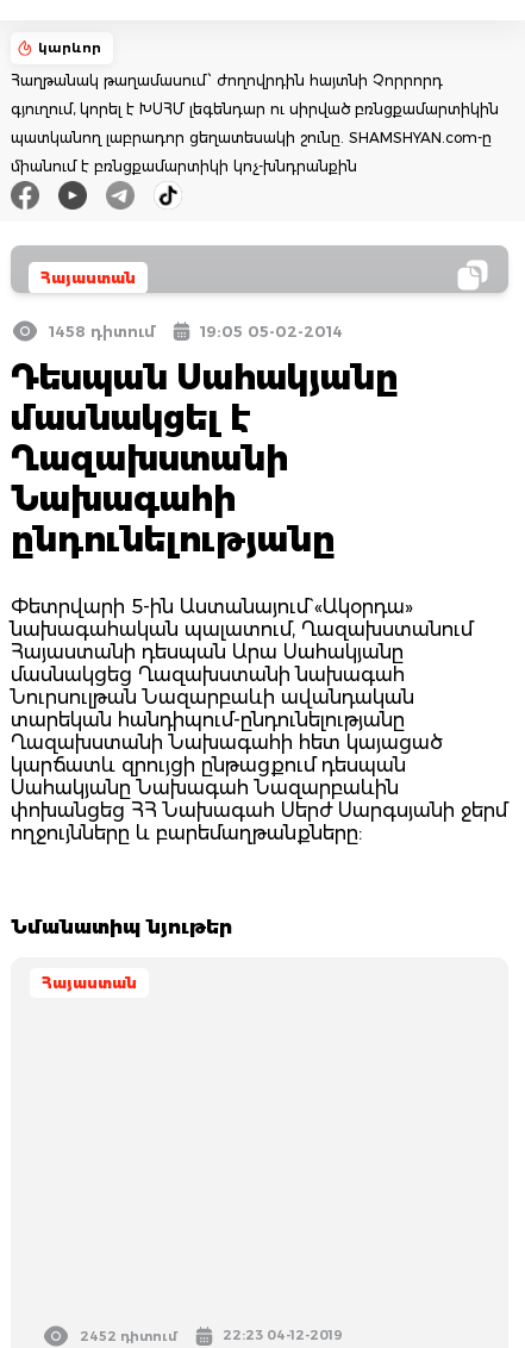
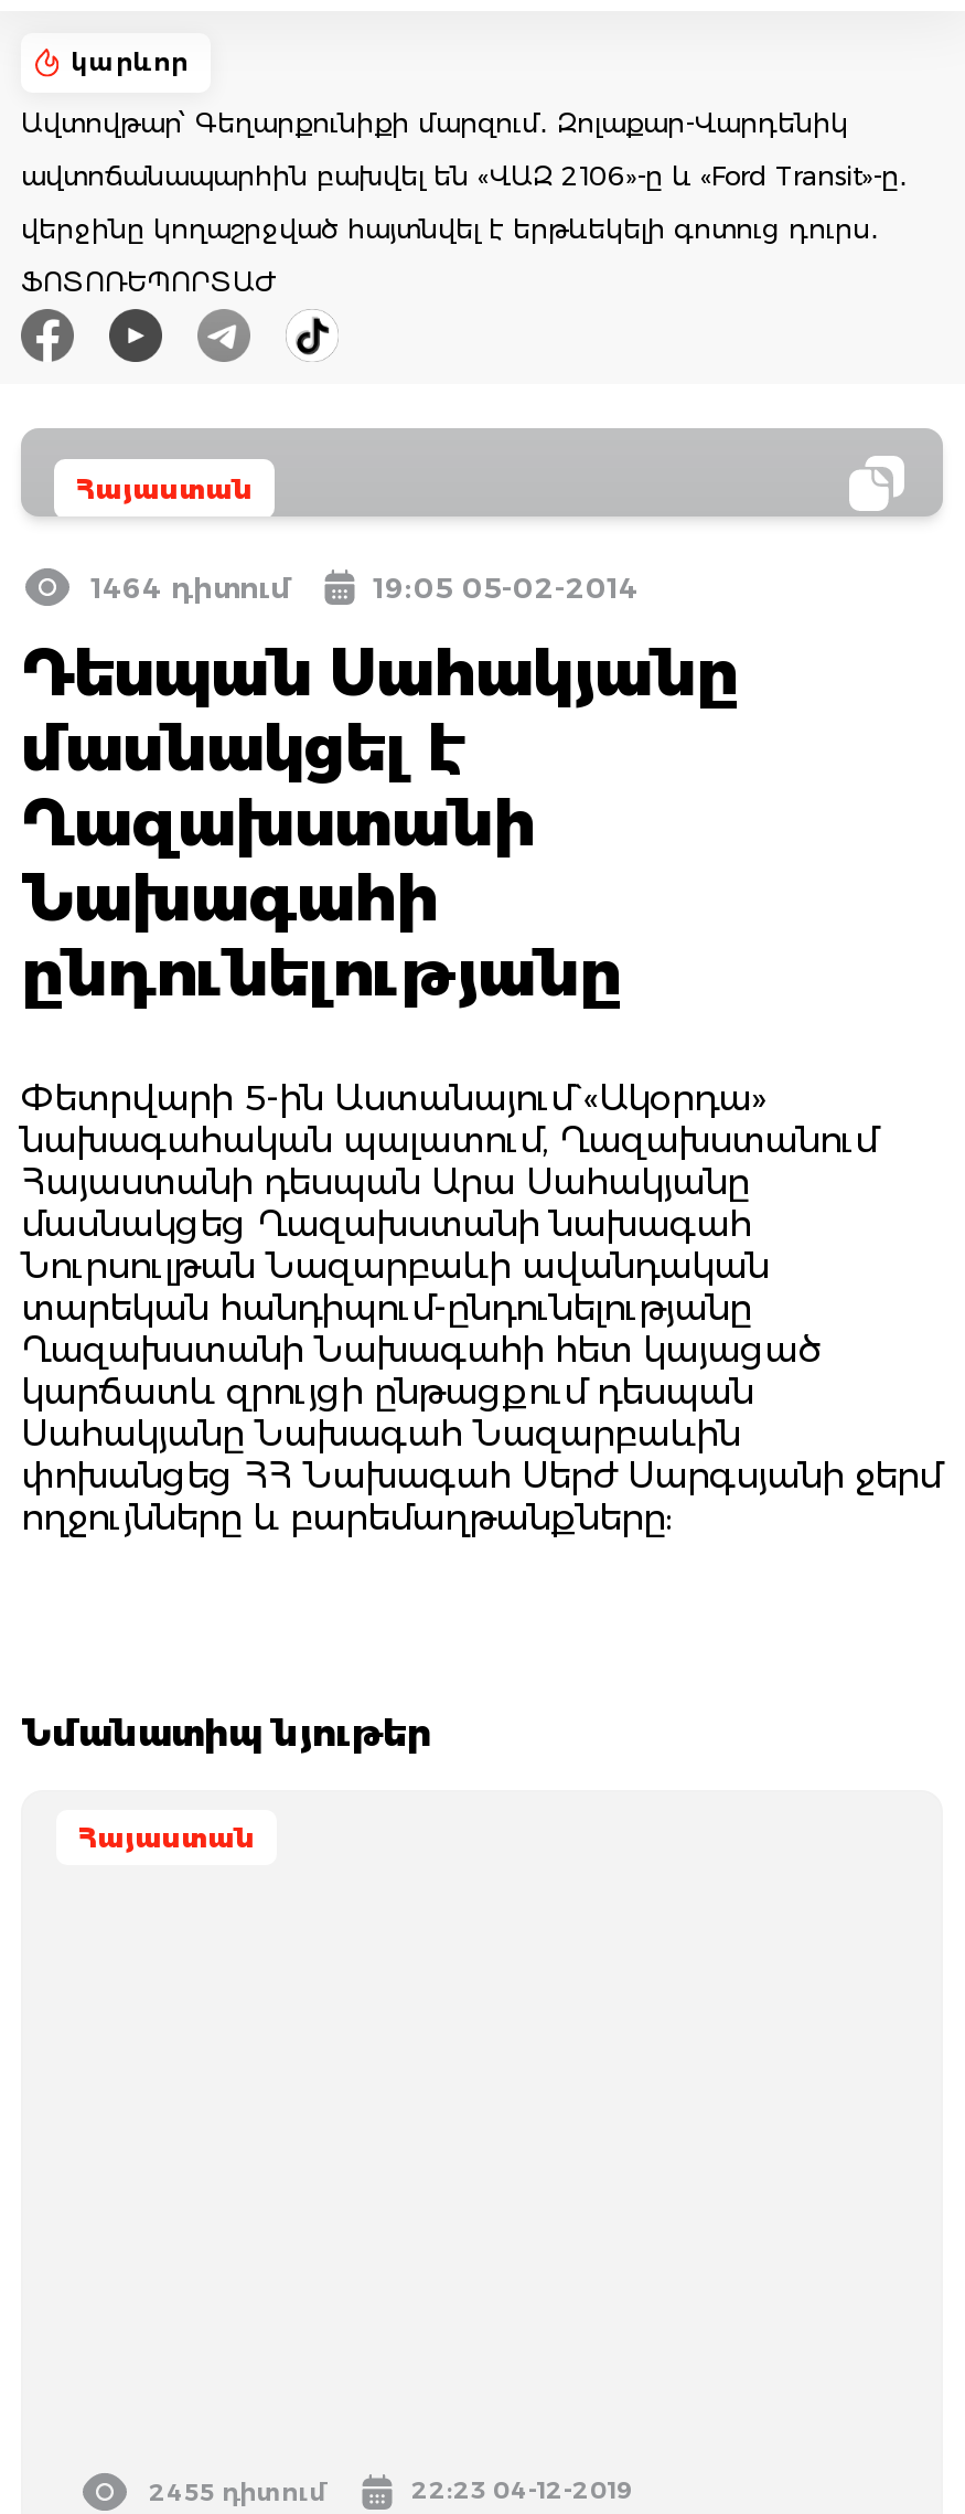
[11,71,443,89] Հաղթանակ թաղամասում՝ ժողովրդին հայտնի Չորրորդ -> [21,106,848,139] Ավտովթար՝ Գեղարքունիքի մարզում․ Զոլաքար-Վարդենիկ
[11,100,499,118] գյուղում, կորել է ԽՍՀՄ լեգենդար ու սիրված բռնցքամարտիկին -> [21,159,908,192] ավտոճանապարհին բախվել են «ՎԱԶ 2106»-ը և «Ford Transit»-ը․
[11,129,492,146] պատկանող լաբրադոր ցեղատեսակի շունը. SHAMSHYAN.com-ը -> [21,212,879,245] վերջինը կողաշրջված հայտնվել է երթևեկելի գոտուց դուրս․
[11,157,357,175] միանում է բռնցքամարտիկի կոչ-խնդրանքին -> [21,265,277,298] ՖՈՏՈՌԵՊՈՐՏԱԺ
[49,321,155,340] 1458 դիտում -> [92,569,290,604] 1464 դիտում
[80,1327,177,1344] 2452 դիտում -> [149,2476,328,2507] 2455 դիտում

